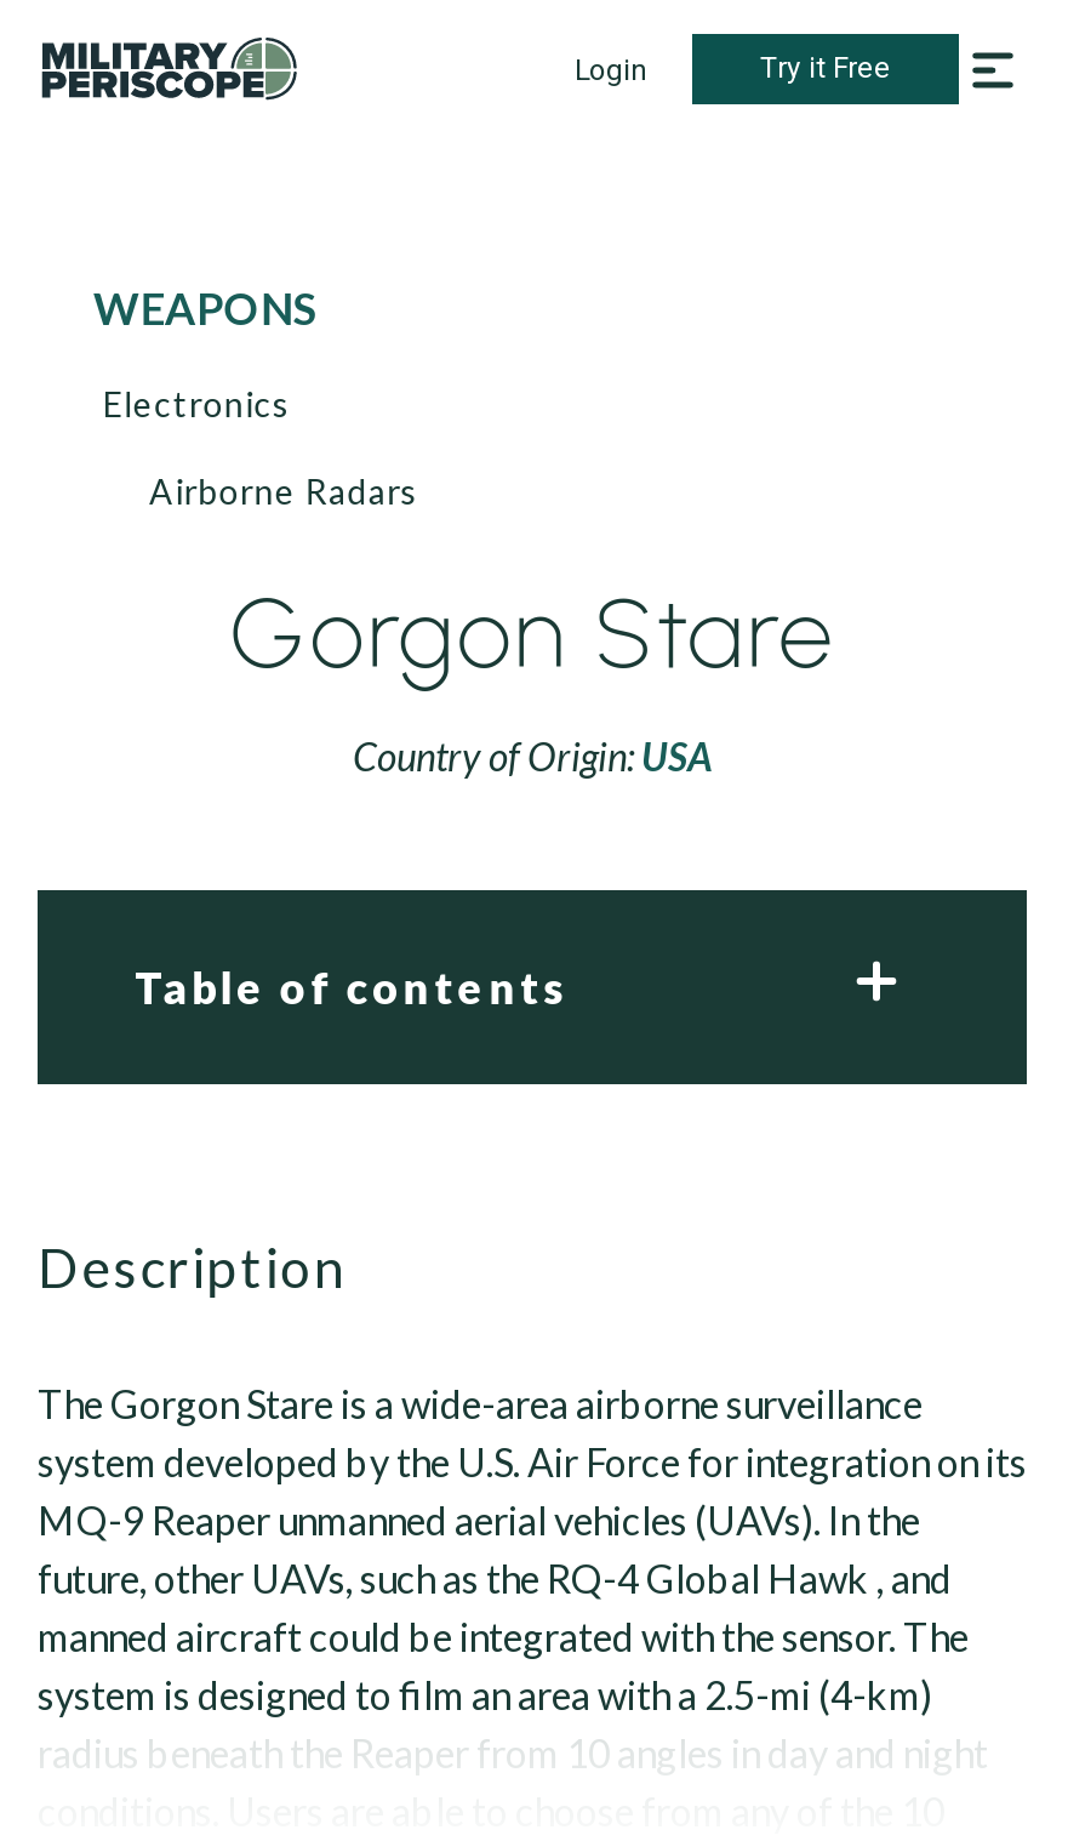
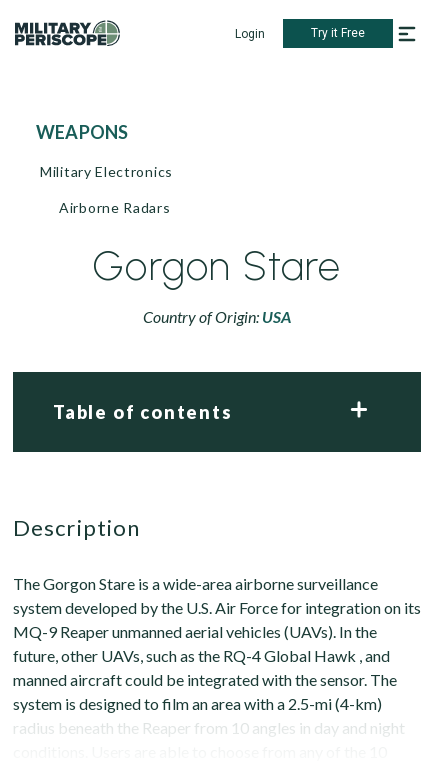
[103,383,291,424] Electronics -> [40,163,173,180] Military Electronics

